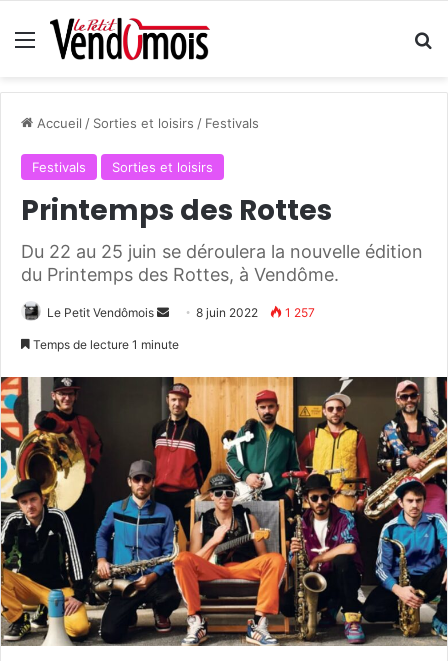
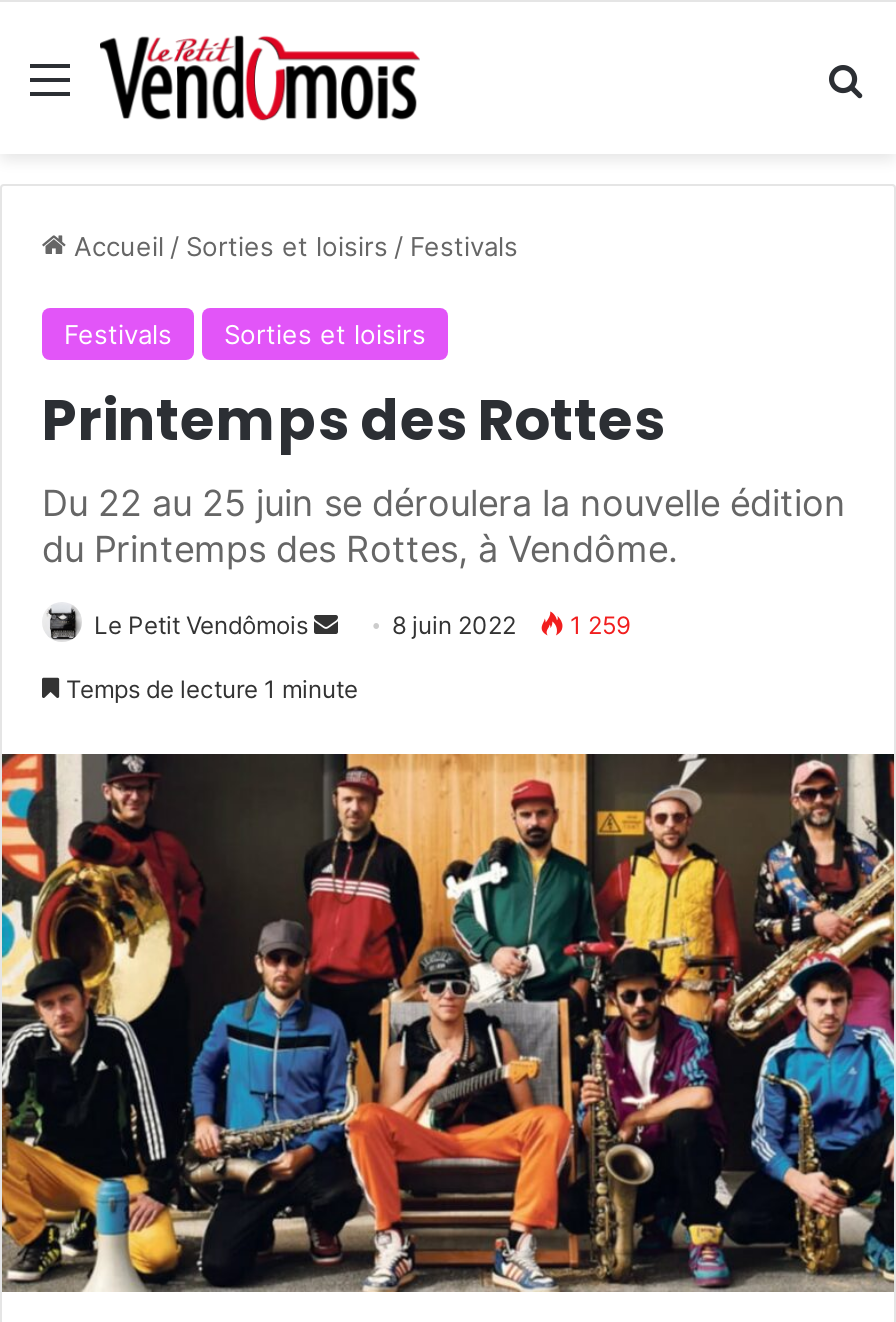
[282,305,315,320] 1 257 -> [564,610,630,640] 1 259

